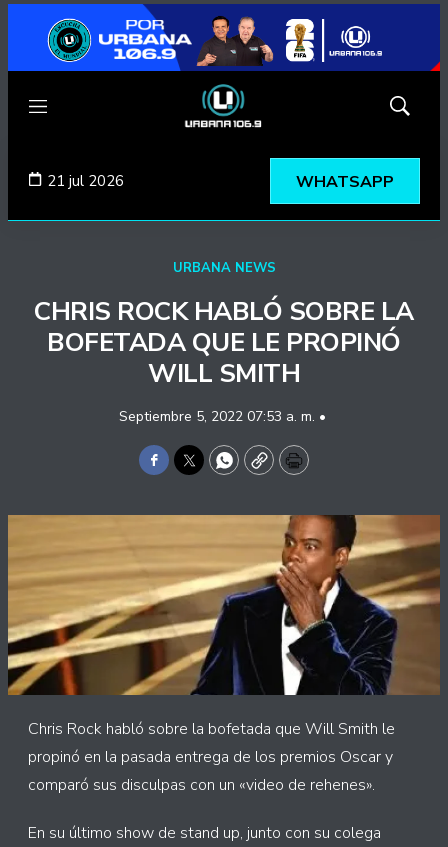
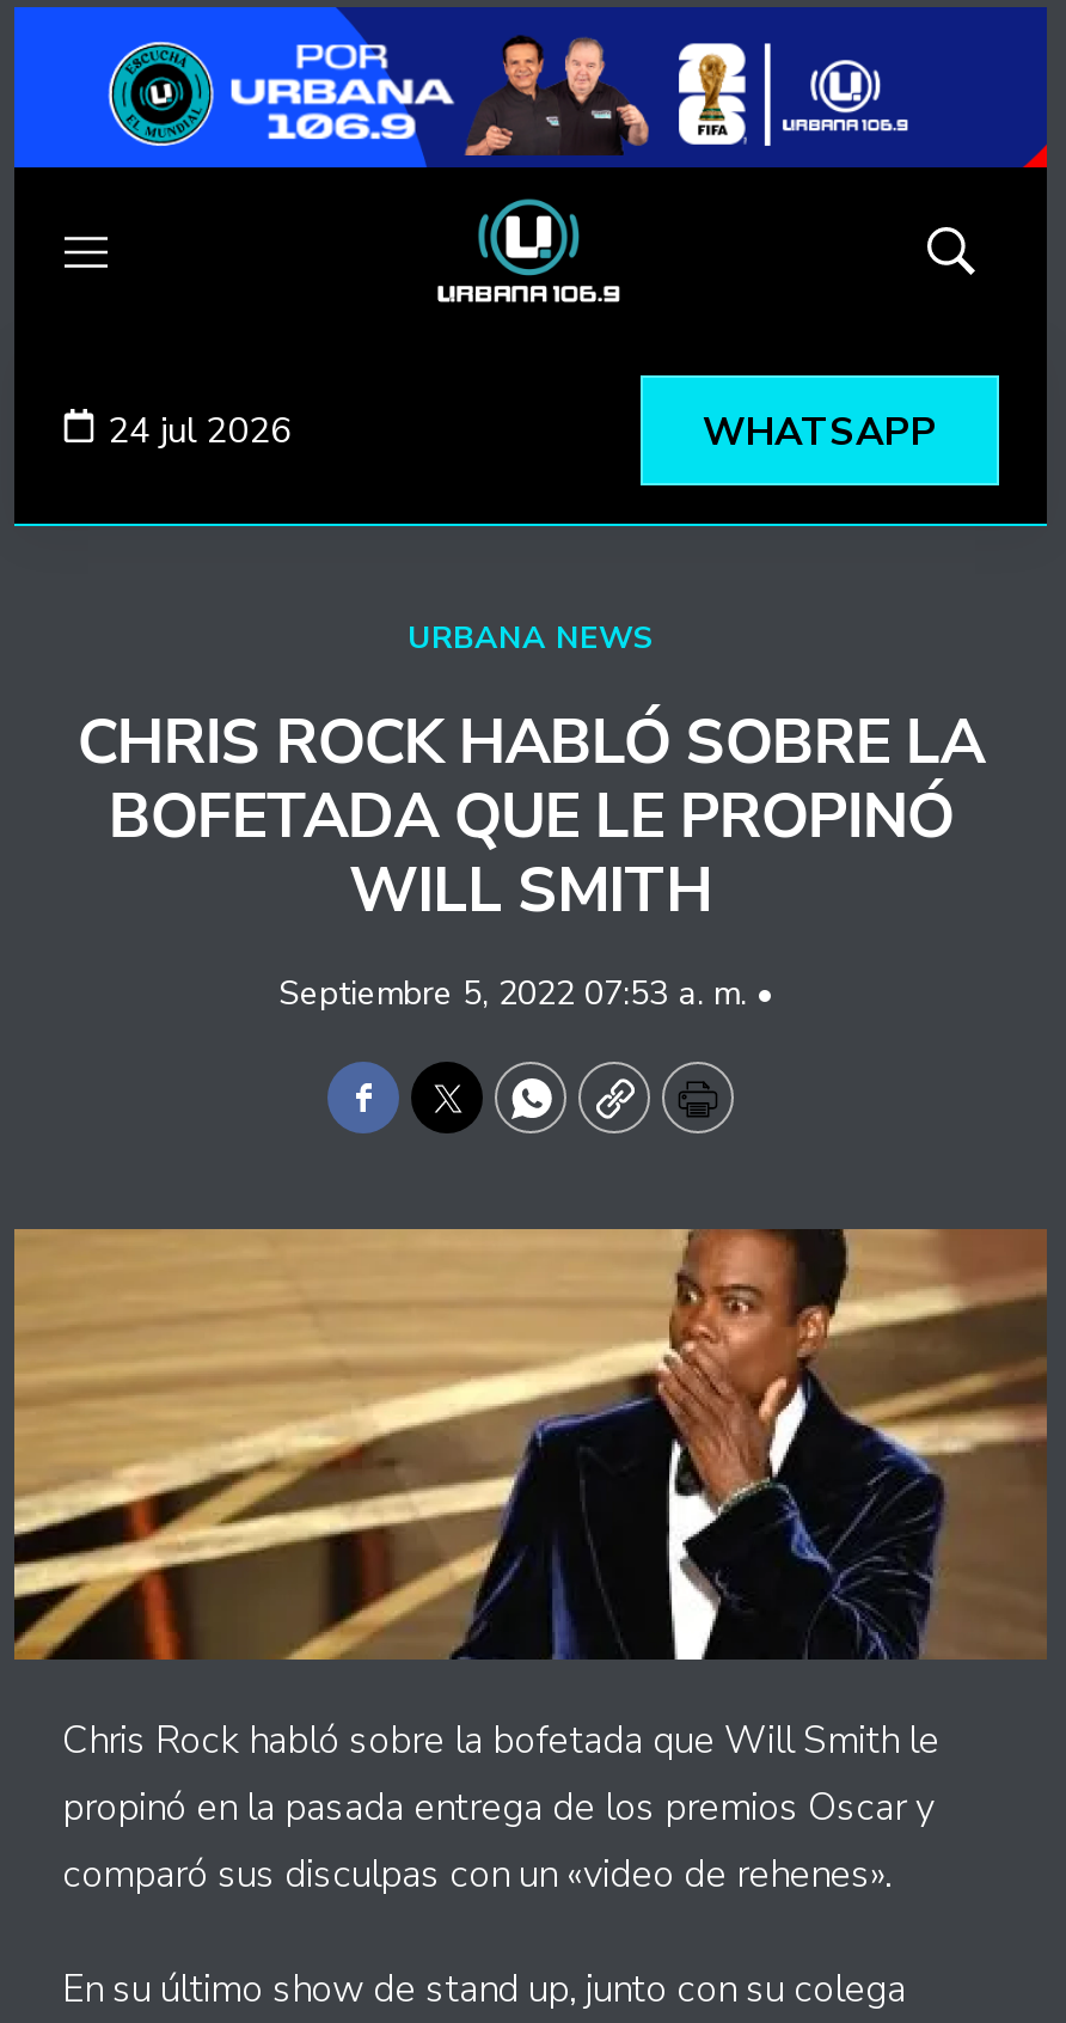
[47,171,124,191] 21 jul 2026 -> [108,406,292,454] 24 jul 2026

